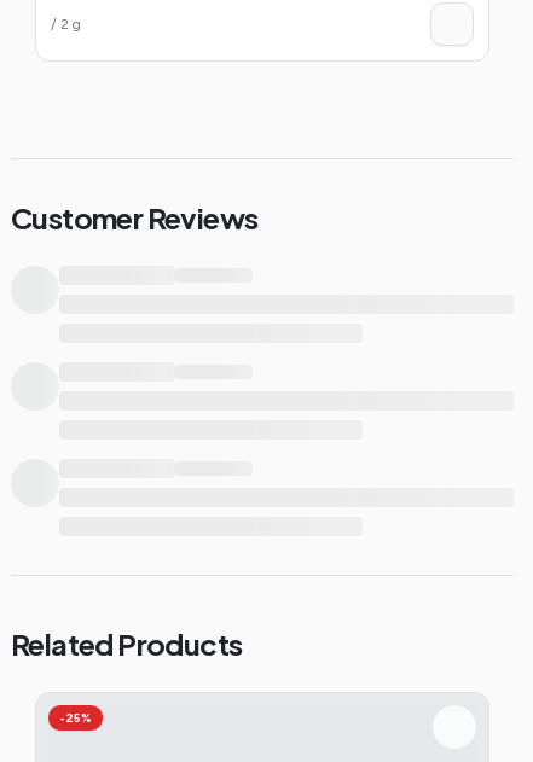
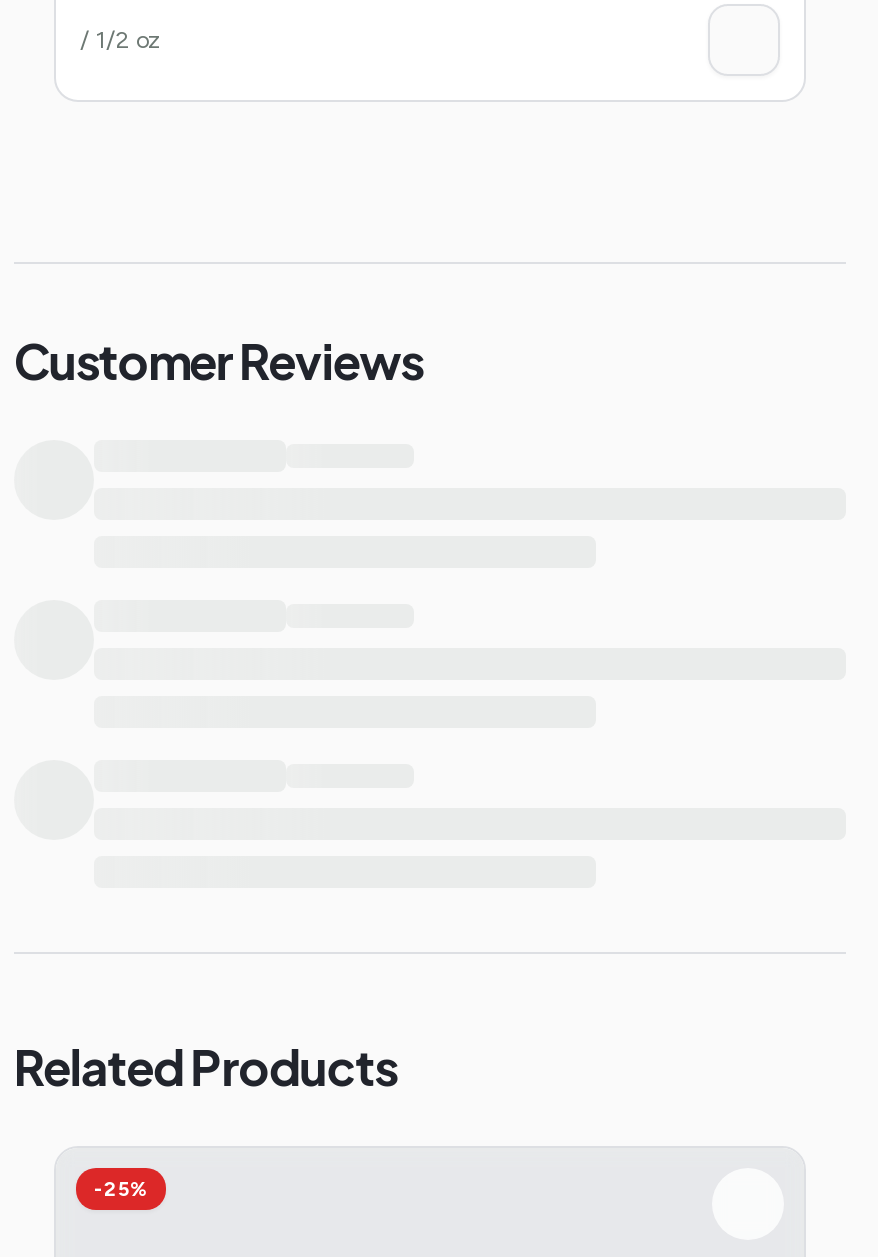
[51,16,81,33] / 2 g -> [80,26,162,54] / 1/2 oz

